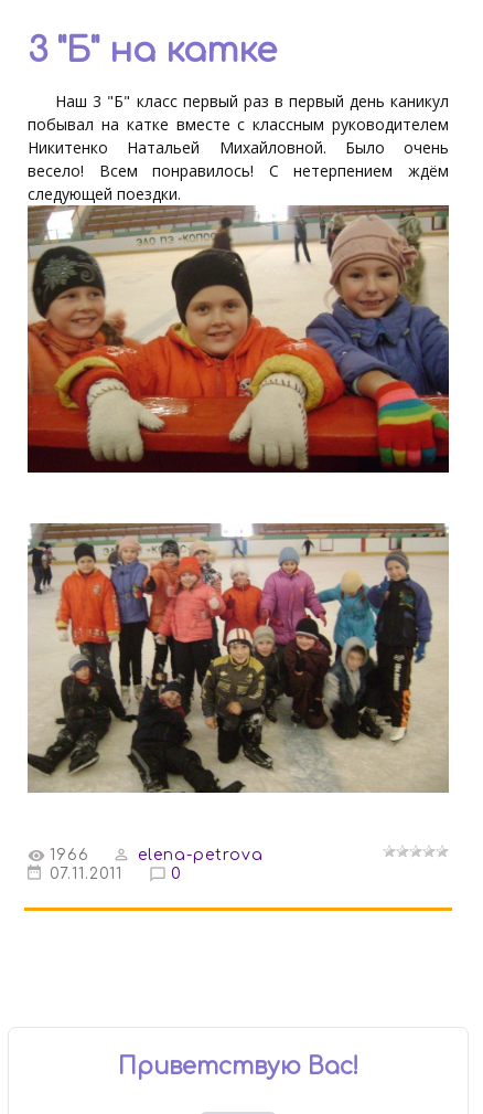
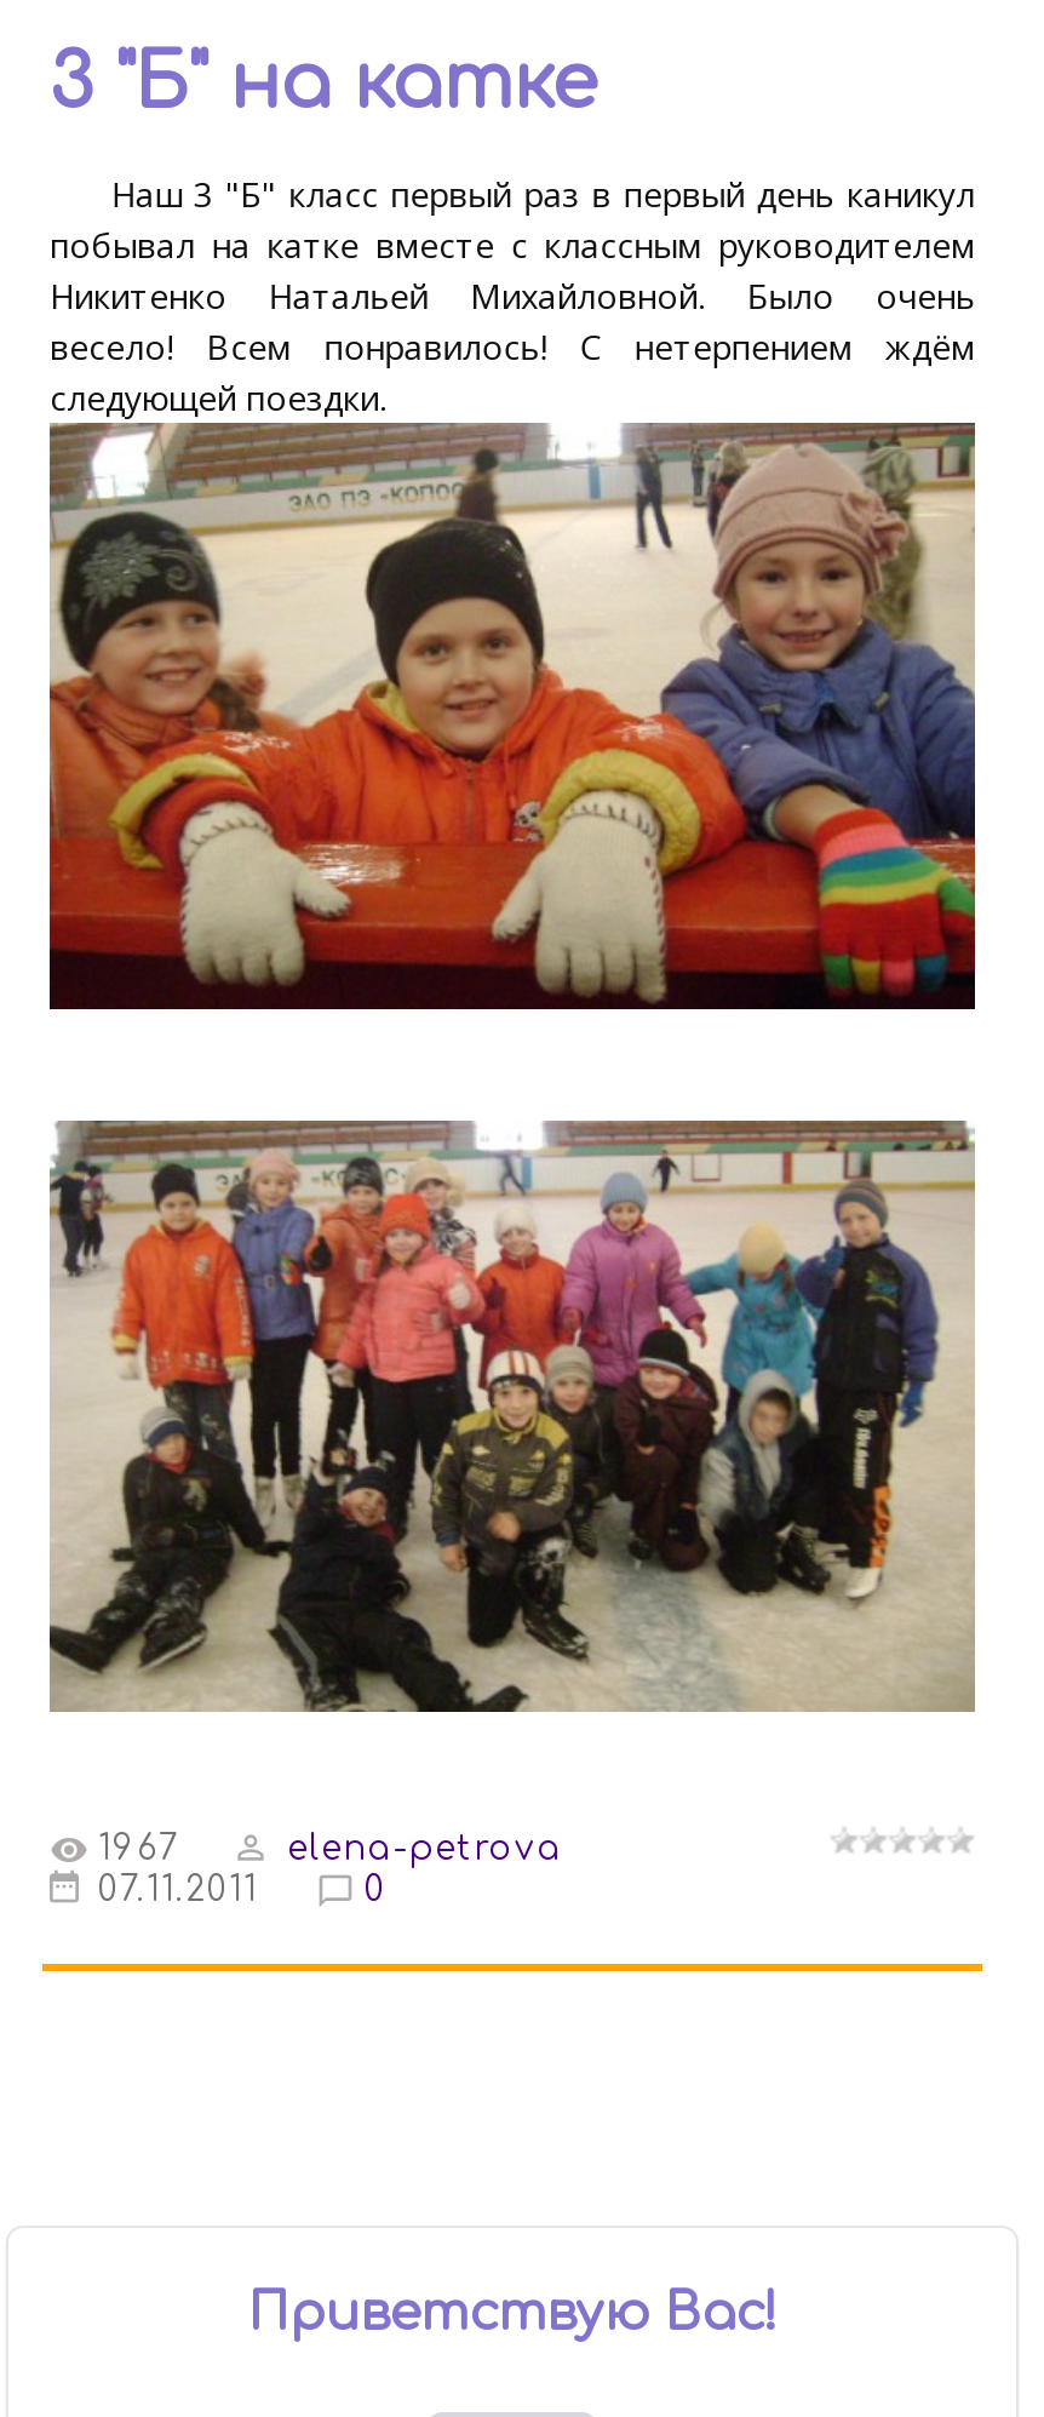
[50,847,89,863] 1966 -> [98,1831,180,1867] 1967

